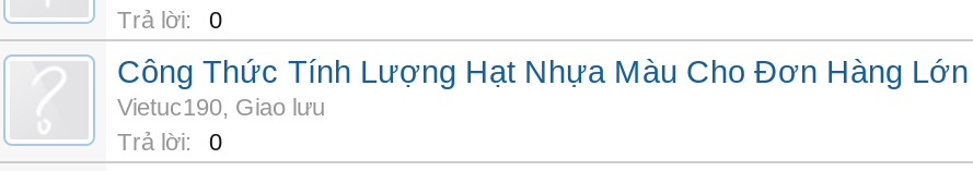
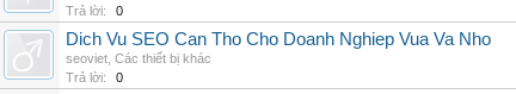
[117,54,969,120] Công Thức Tính Lượng Hạt Nhựa Màu Cho Đơn Hàng Lớn | Vietuc190, Giao lưu -> [66,30,491,65] Dich Vu SEO Can Tho Cho Doanh Nghiep Vua Va Nho | seoviet, Các thiết bị khác

